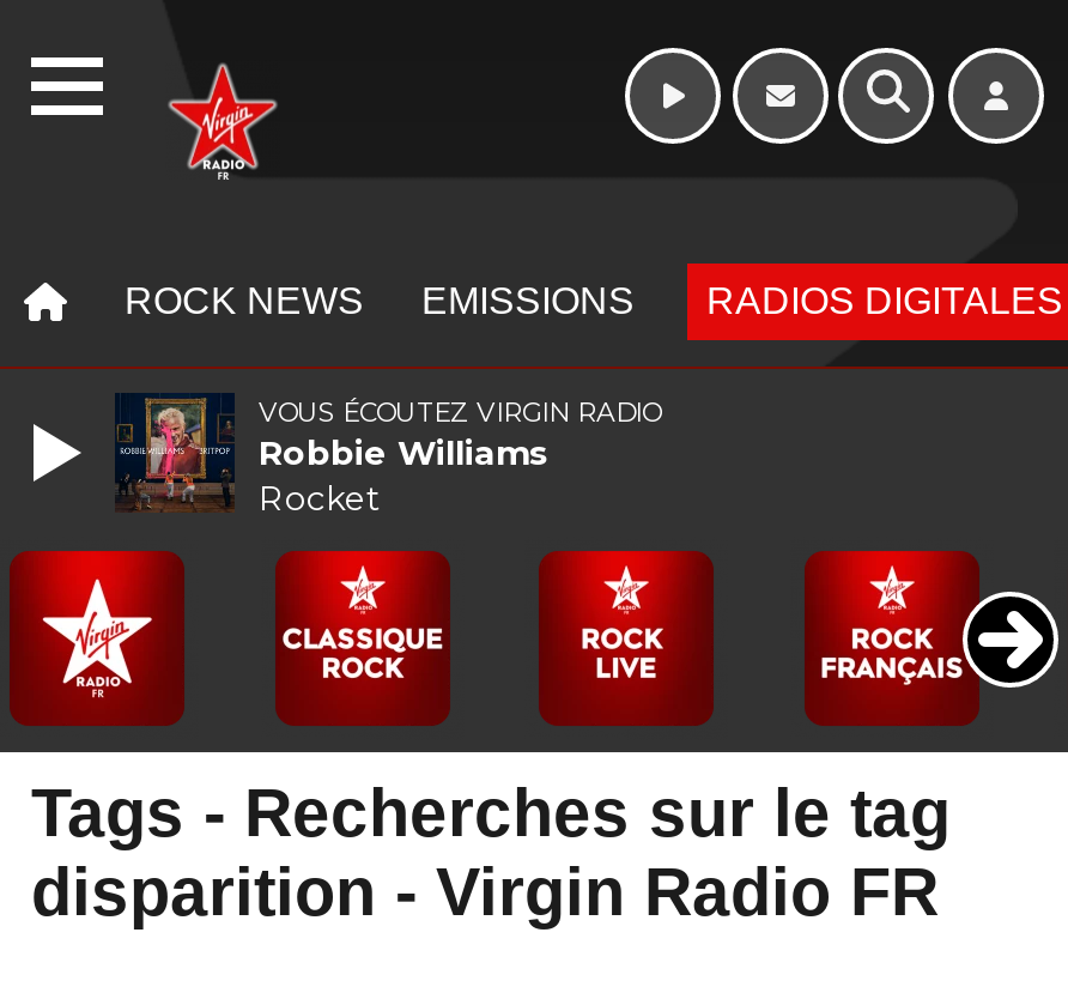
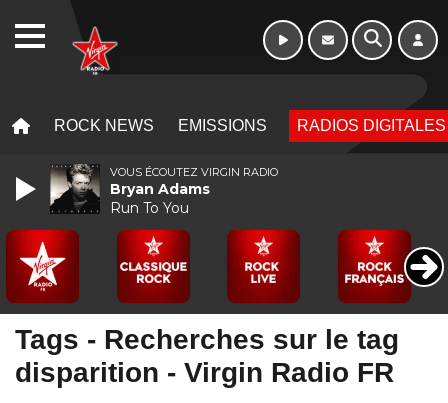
[115,393,548,520] [image] | Robbie Williams | Rocket -> [49,163,210,217] [image] | Bryan Adams | Run To You

